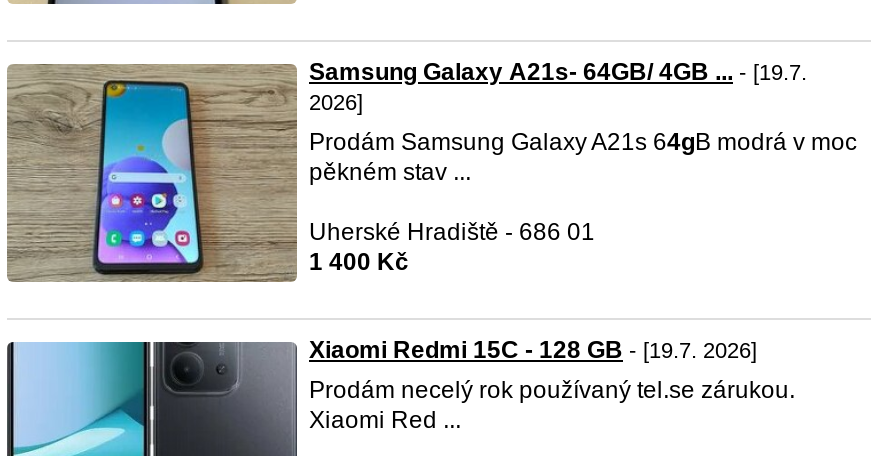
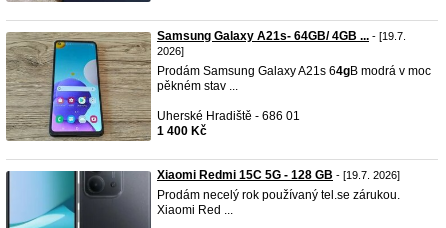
[309,336,757,364] Xiaomi Redmi 15C - 128 GB - [19.7. 2026] -> [157,168,400,182] Xiaomi Redmi 15C 5G - 128 GB - [19.7. 2026]

